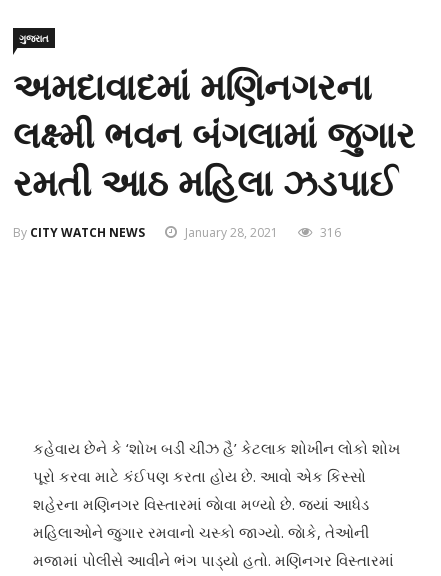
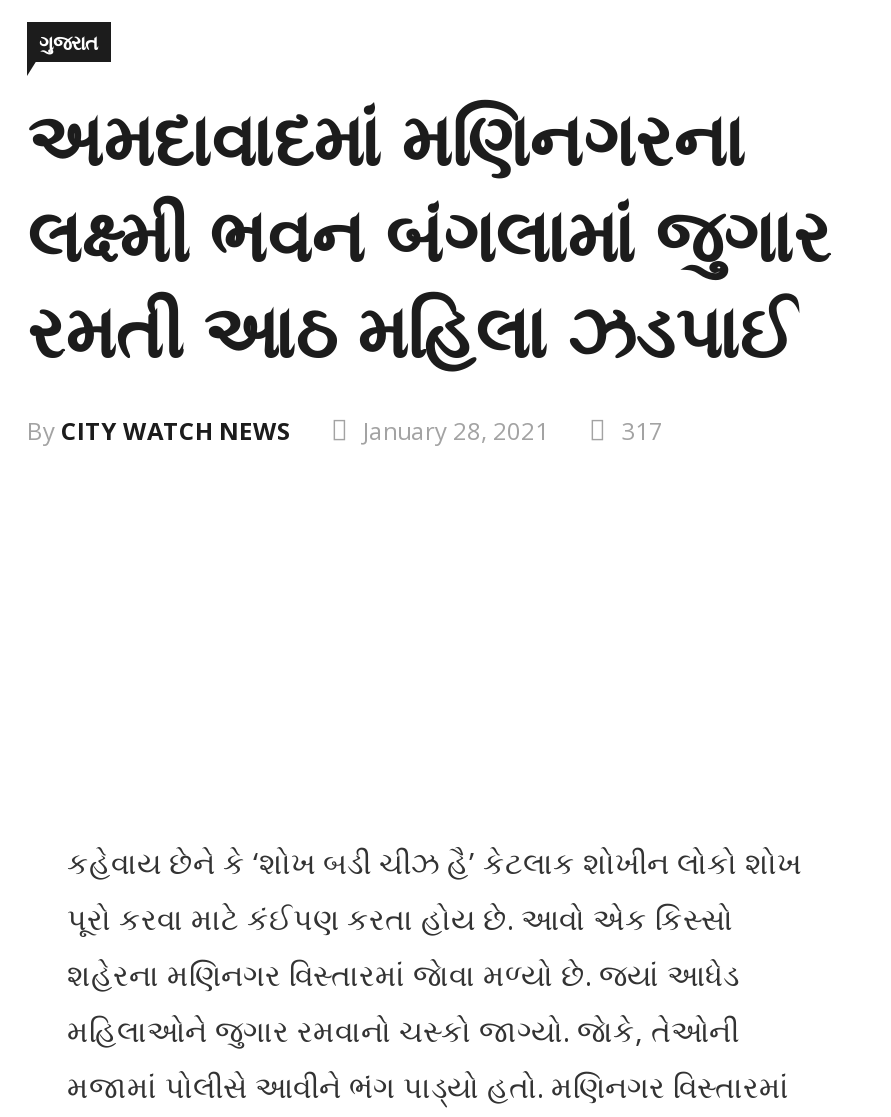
[317,224,341,241] 316 -> [615,414,663,448] 317

